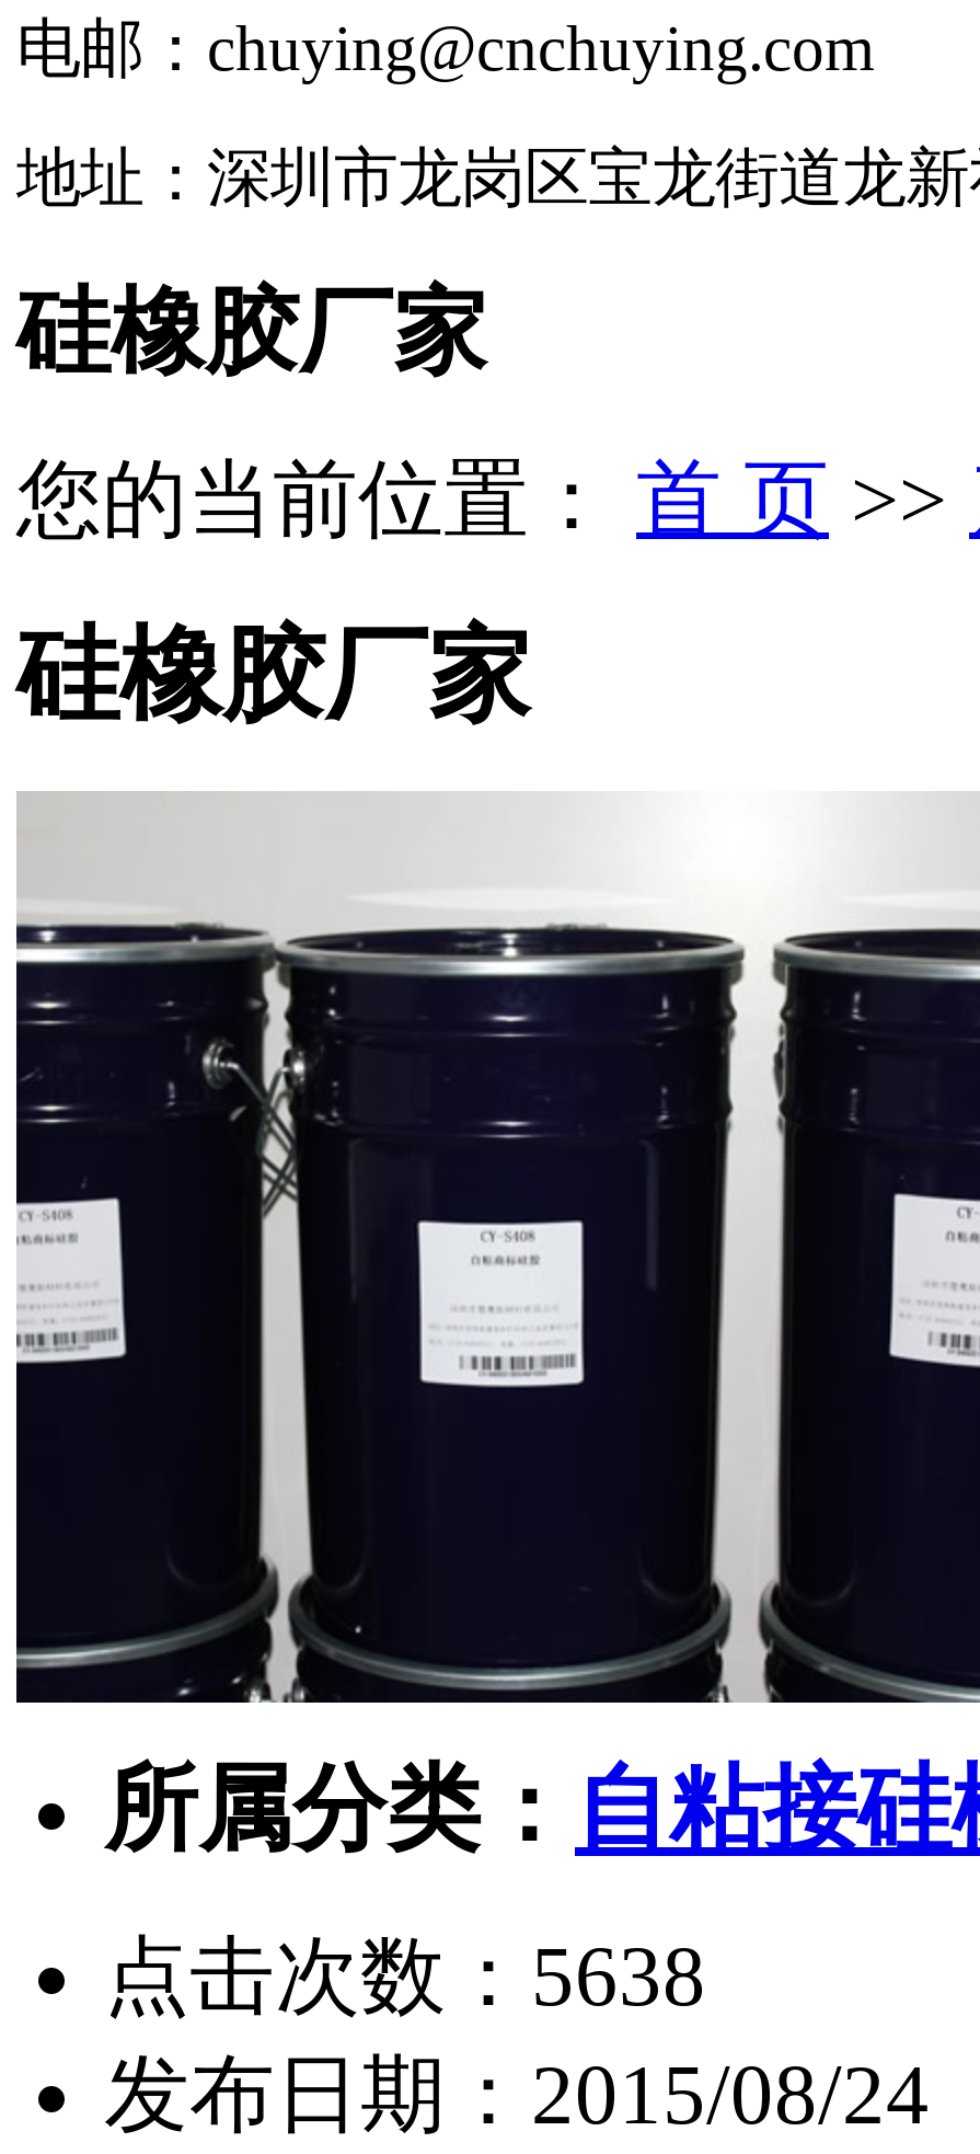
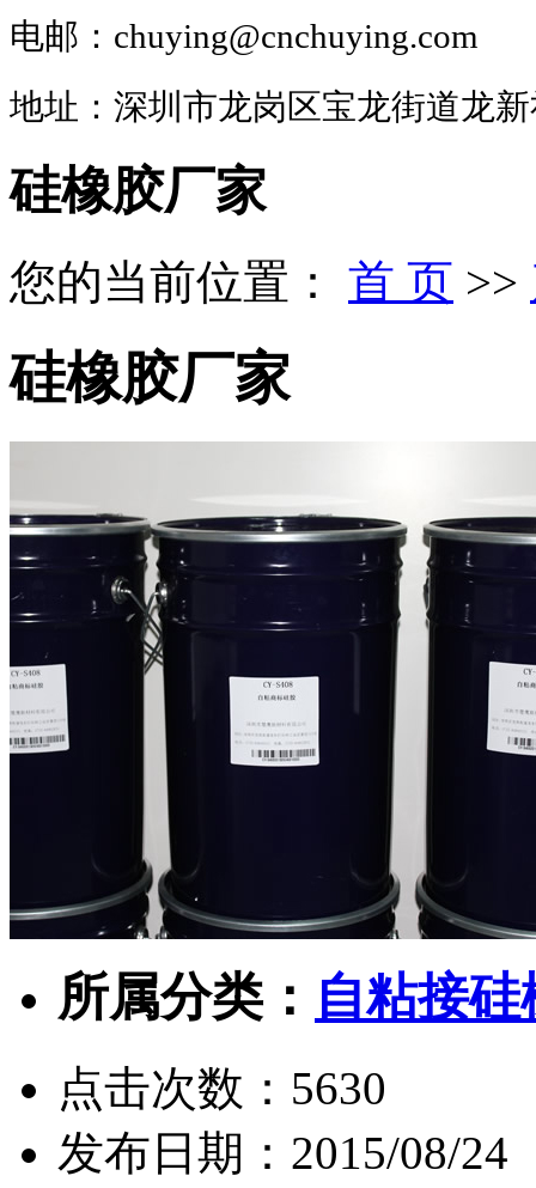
[104,1928,706,2022] 点击次数：5638 -> [57,1062,386,1114] 点击次数：5630

